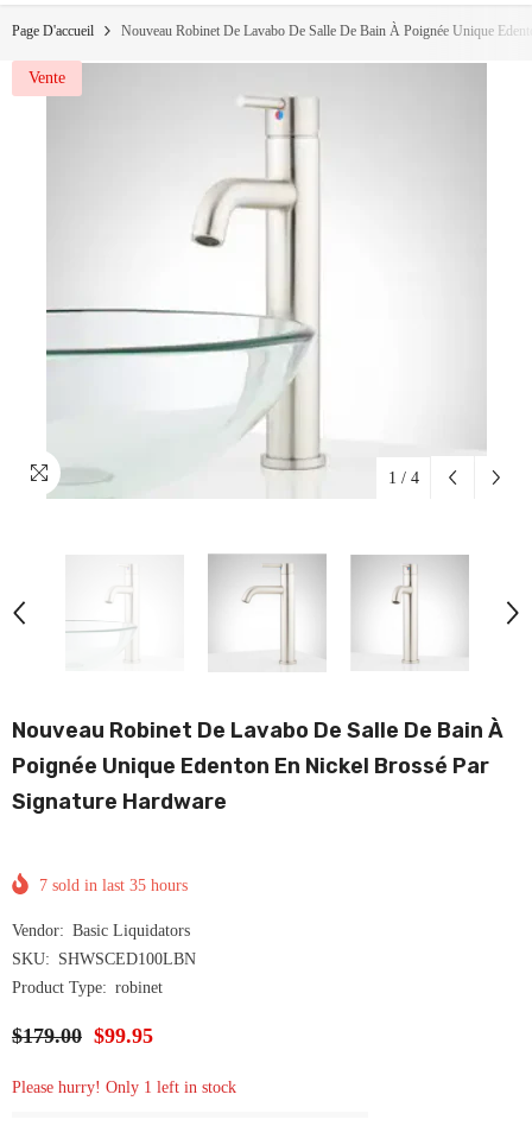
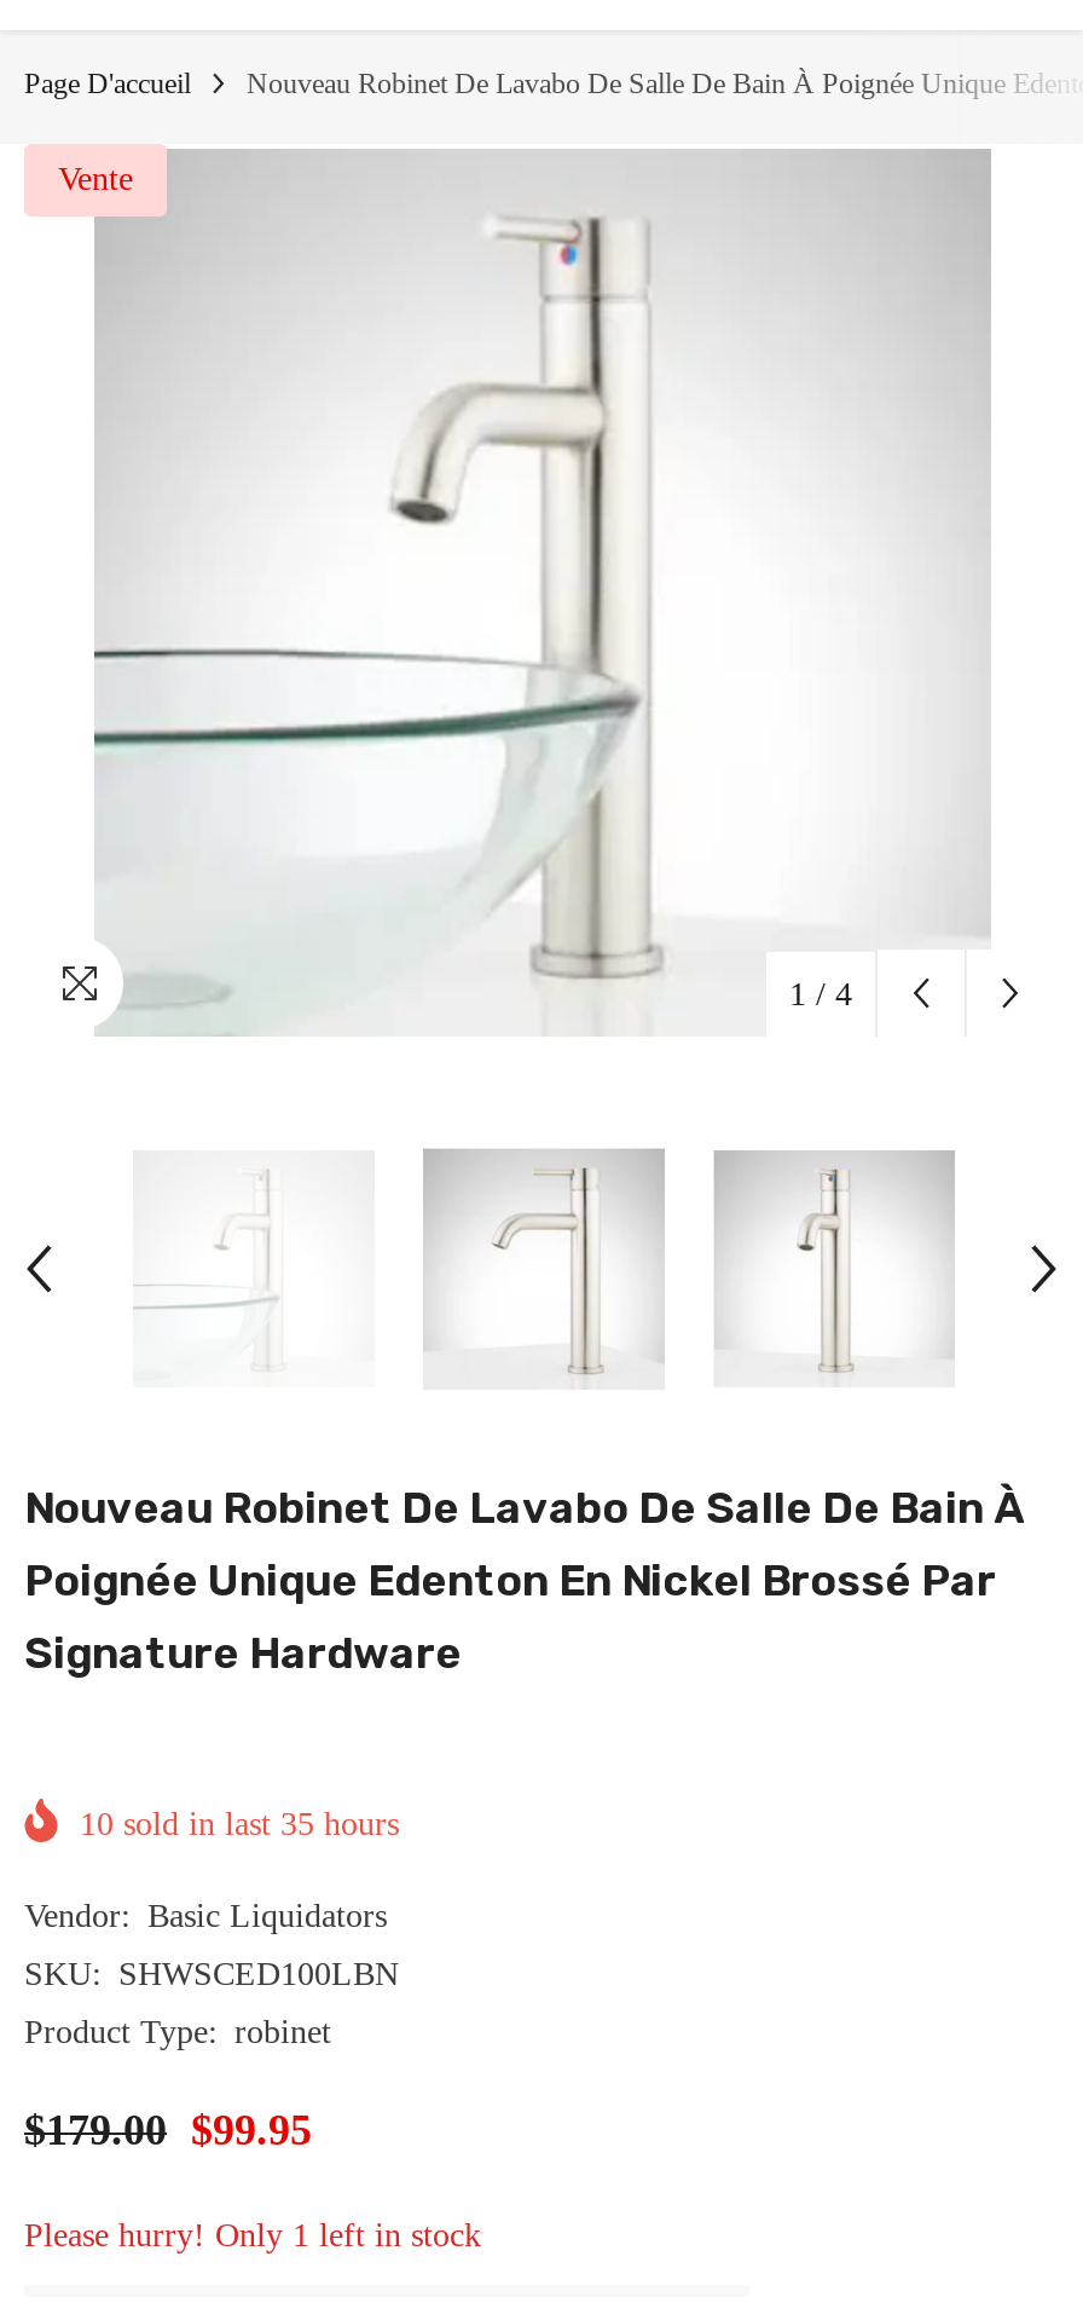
[39,877,188,894] 7 sold in last 35 hours -> [80,1806,399,1842] 10 sold in last 35 hours

